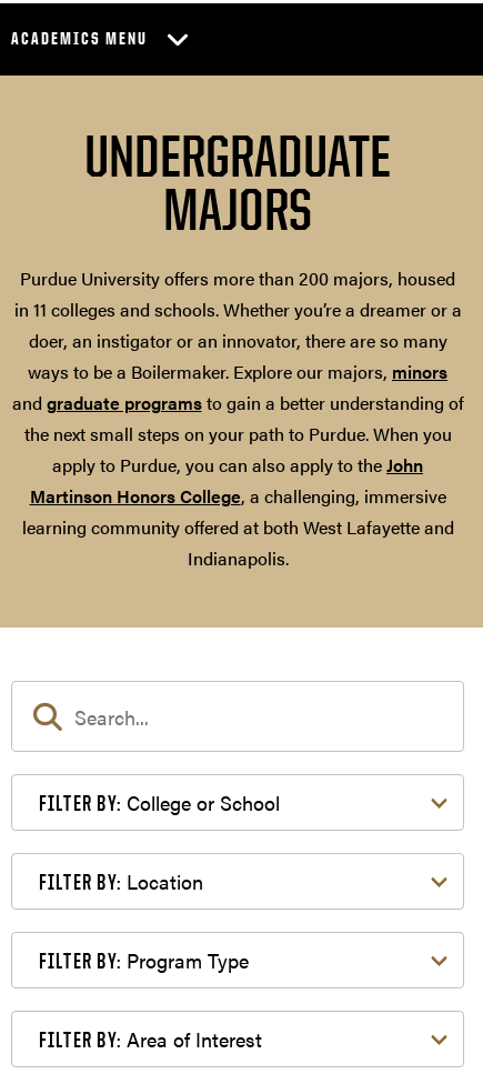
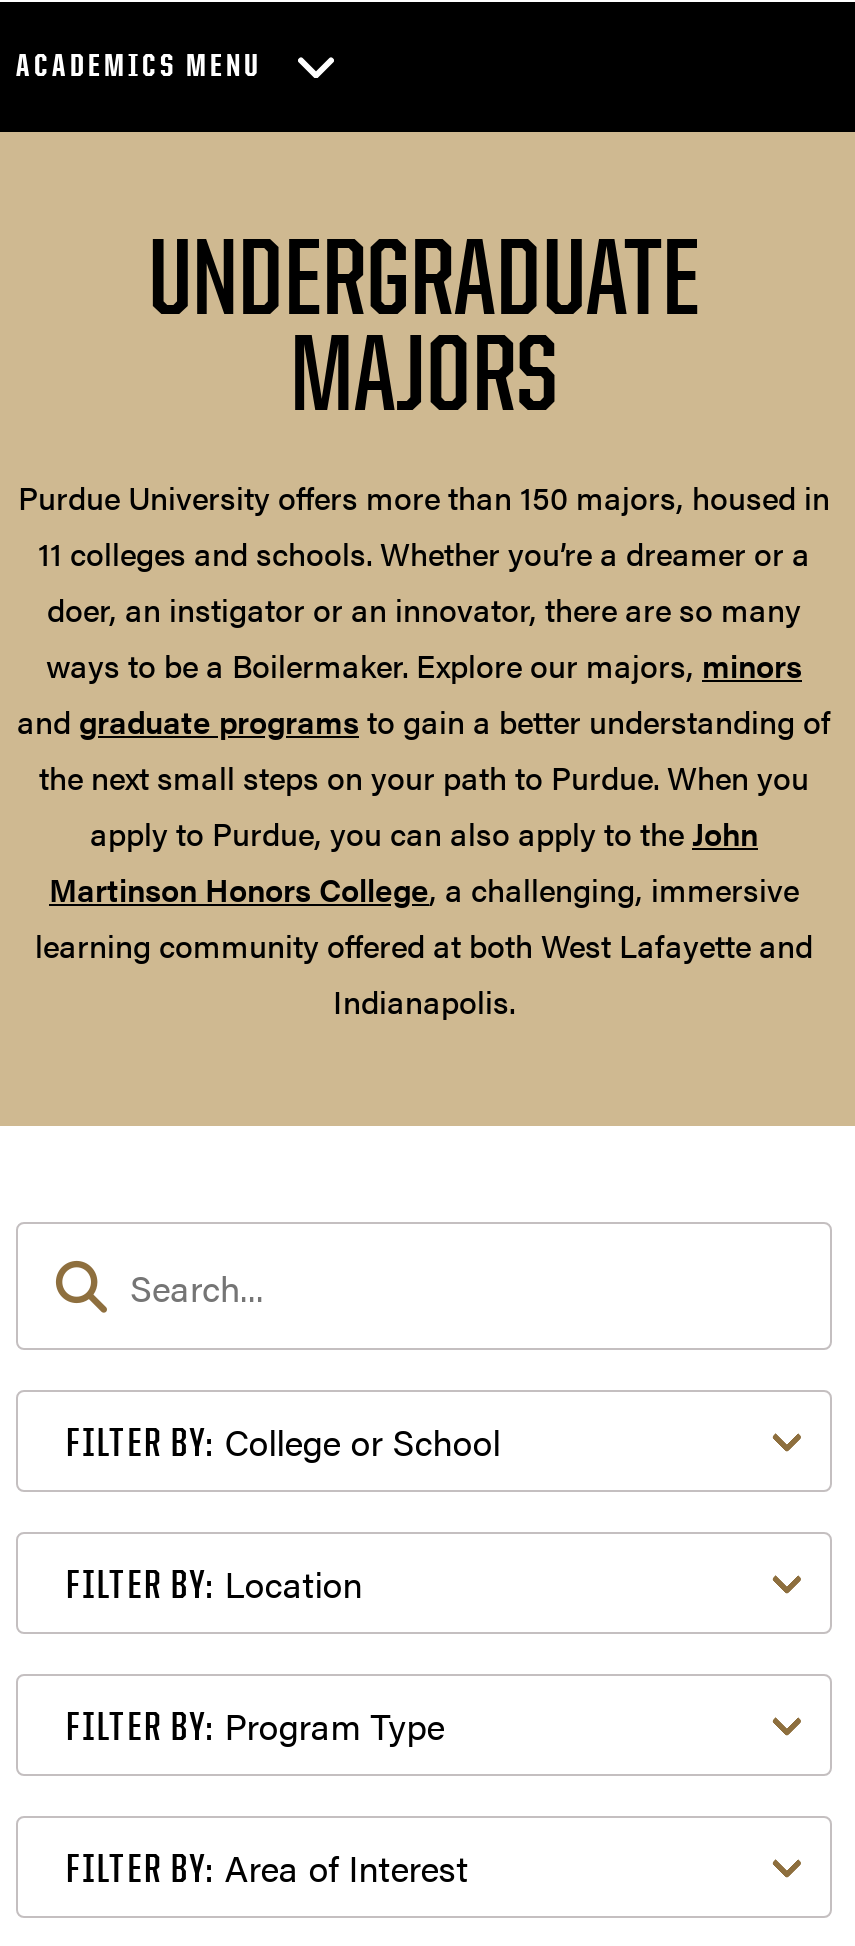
[14,266,461,322] Purdue University offers more than 200 majors, housed | in 11 colleges and schools. Whether you’re a dreamer or a -> [18,474,830,576] Purdue University offers more than 150 majors, housed in | 11 colleges and schools. Whether you’re a dreamer or a

